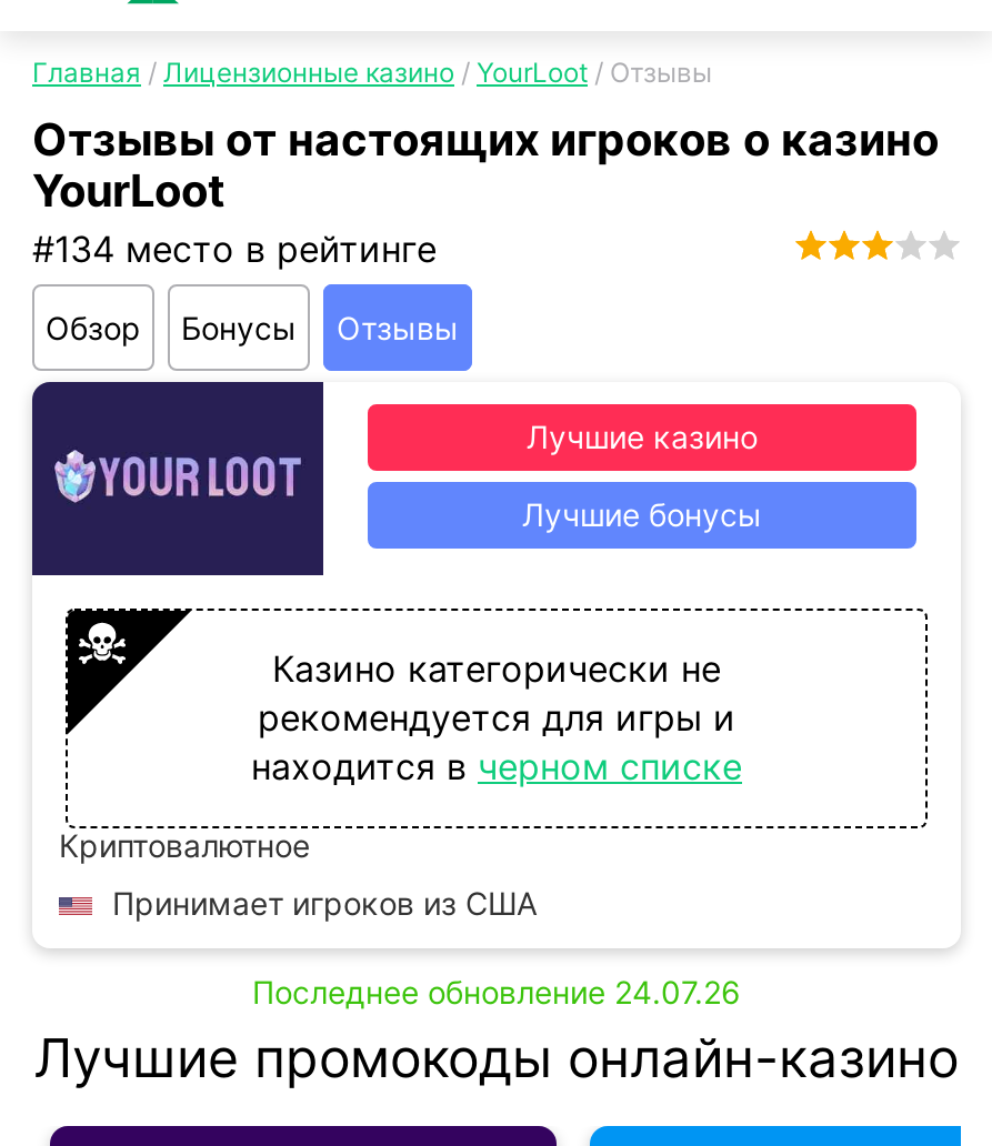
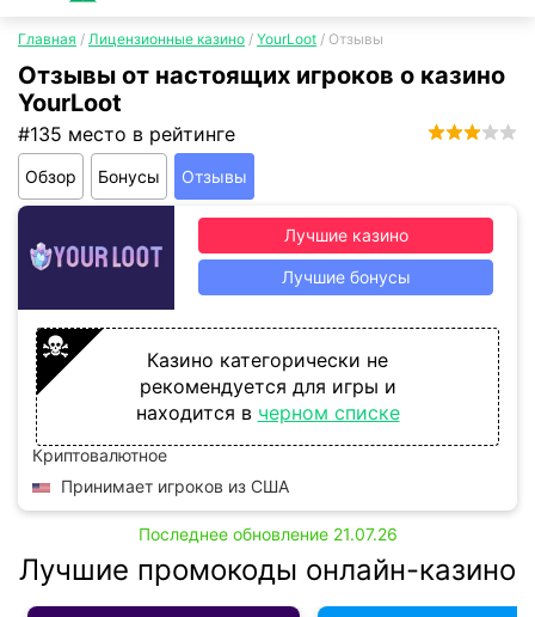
[32,226,437,270] #134 место в рейтинге -> [18,122,235,146] #135 место в рейтинге
[252,972,741,1010] Последнее обновление 24.07.26 -> [138,523,397,544] Последнее обновление 21.07.26

